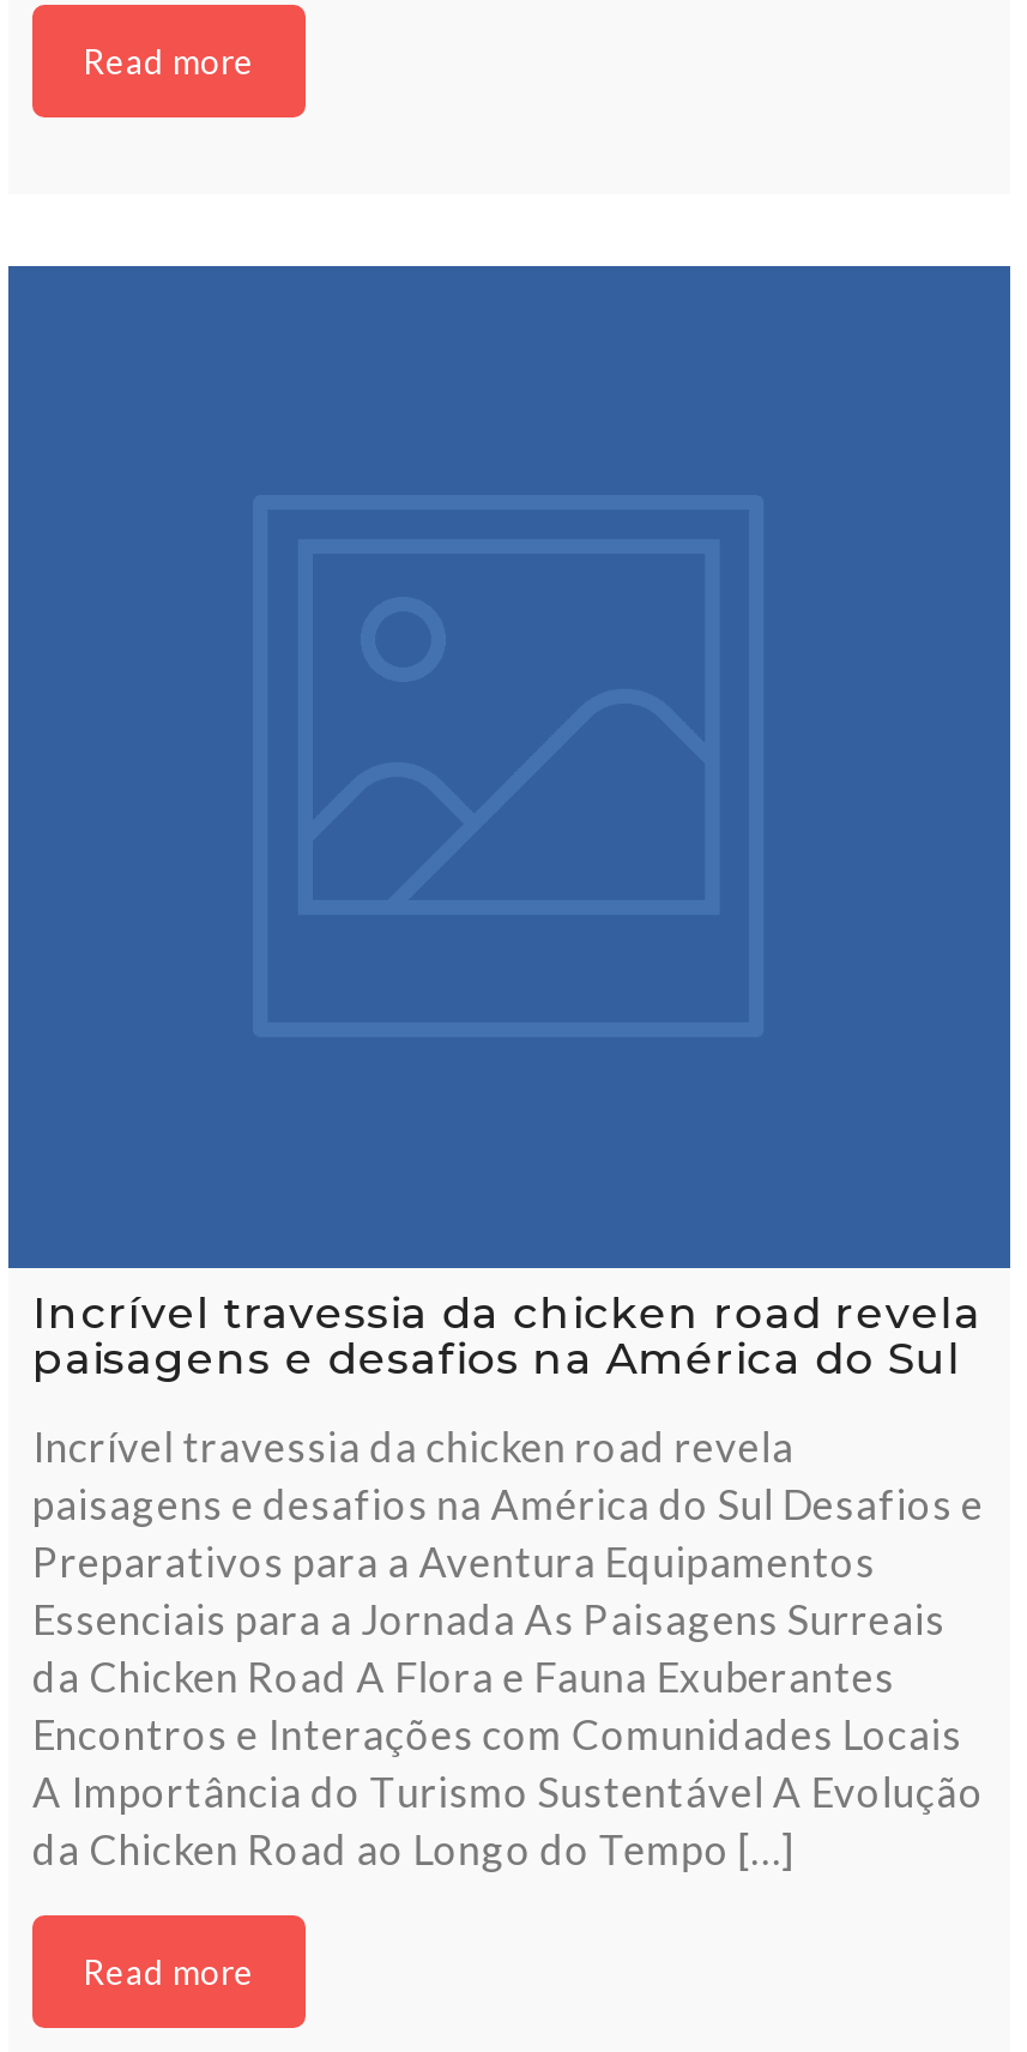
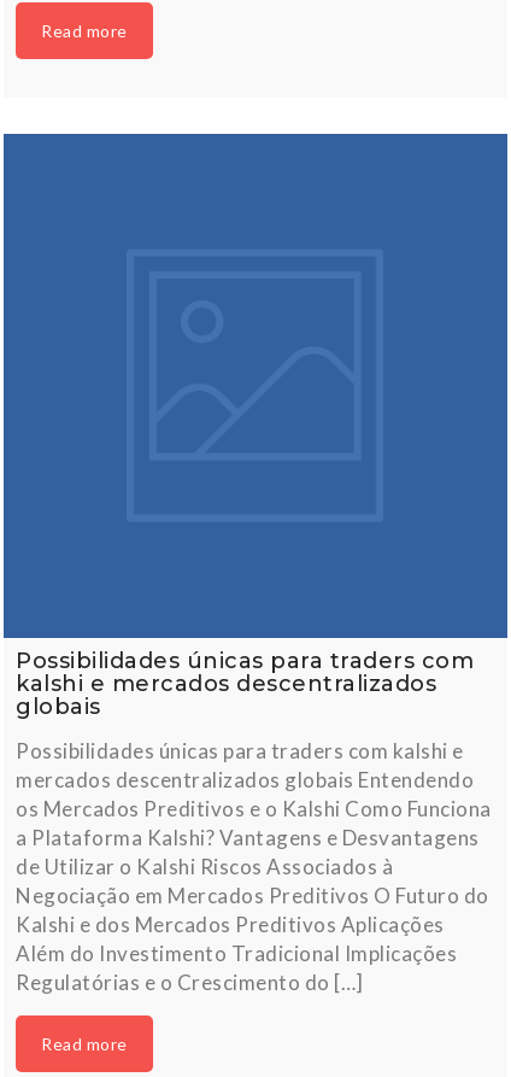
[32,1288,981,1386] Incrível travessia da chicken road revela | paisagens e desafios na América do Sul -> [16,648,474,720] Possibilidades únicas para traders com | kalshi e mercados descentralizados | globais
[32,1422,984,1875] Incrível travessia da chicken road revela | paisagens e desafios na América do Sul Desafios e | Preparativos para a Aventura Equipamentos | Essenciais para a Jornada As Paisagens Surreais | da Chicken Road A Flora e Fauna Exuberantes | Encontros e Interações com Comunidades Locais | A Importância do Turismo Sustentável A Evolução | da Chicken Road ao Longo do Tempo […] -> [16,738,492,995] Possibilidades únicas para traders com kalshi e | mercados descentralizados globais Entendendo | os Mercados Preditivos e o Kalshi Como Funciona | a Plataforma Kalshi? Vantagens e Desvantagens | de Utilizar o Kalshi Riscos Associados à | Negociação em Mercados Preditivos O Futuro do | Kalshi e dos Mercados Preditivos Aplicações | Além do Investimento Tradicional Implicações | Regulatórias e o Crescimento do […]

